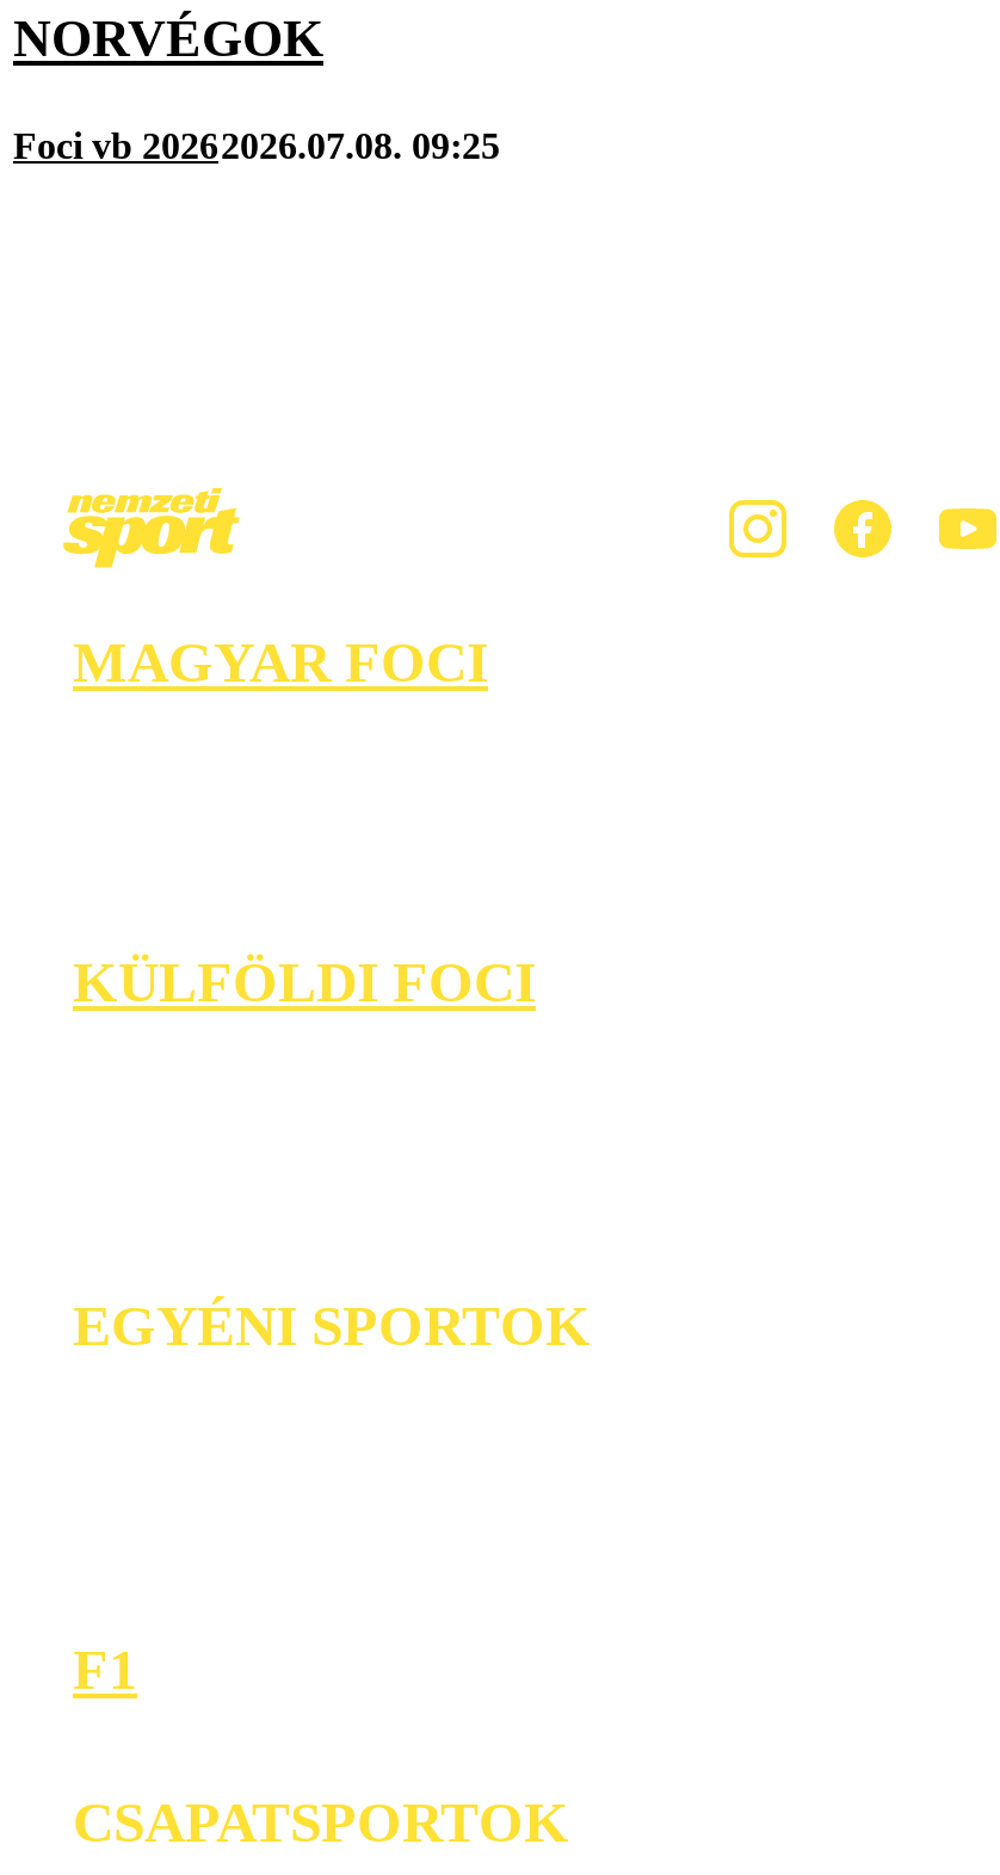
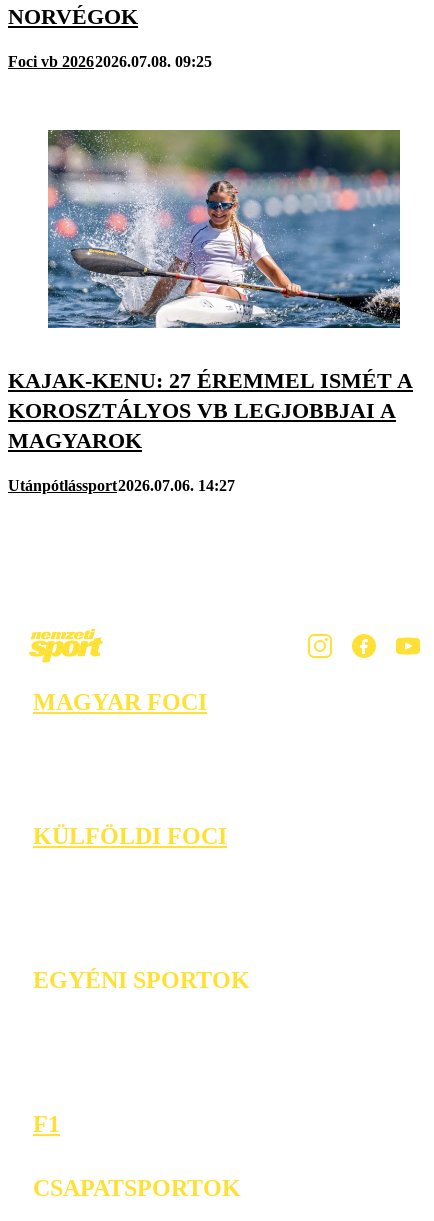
none -> [8,129,413,494] [image] | KAJAK-KENU: 27 ÉREMMEL ISMÉT A | KOROSZTÁLYOS VB LEGJOBBJAI A | MAGYAROK | Utánpótlássport2026.07.06. 14:27

